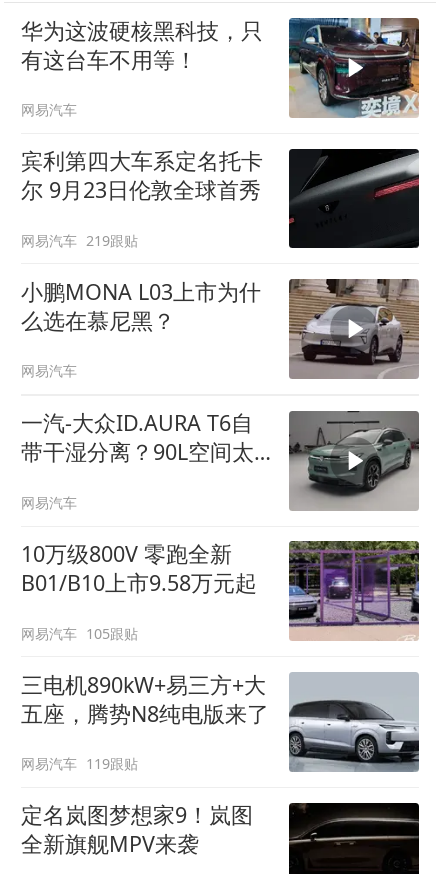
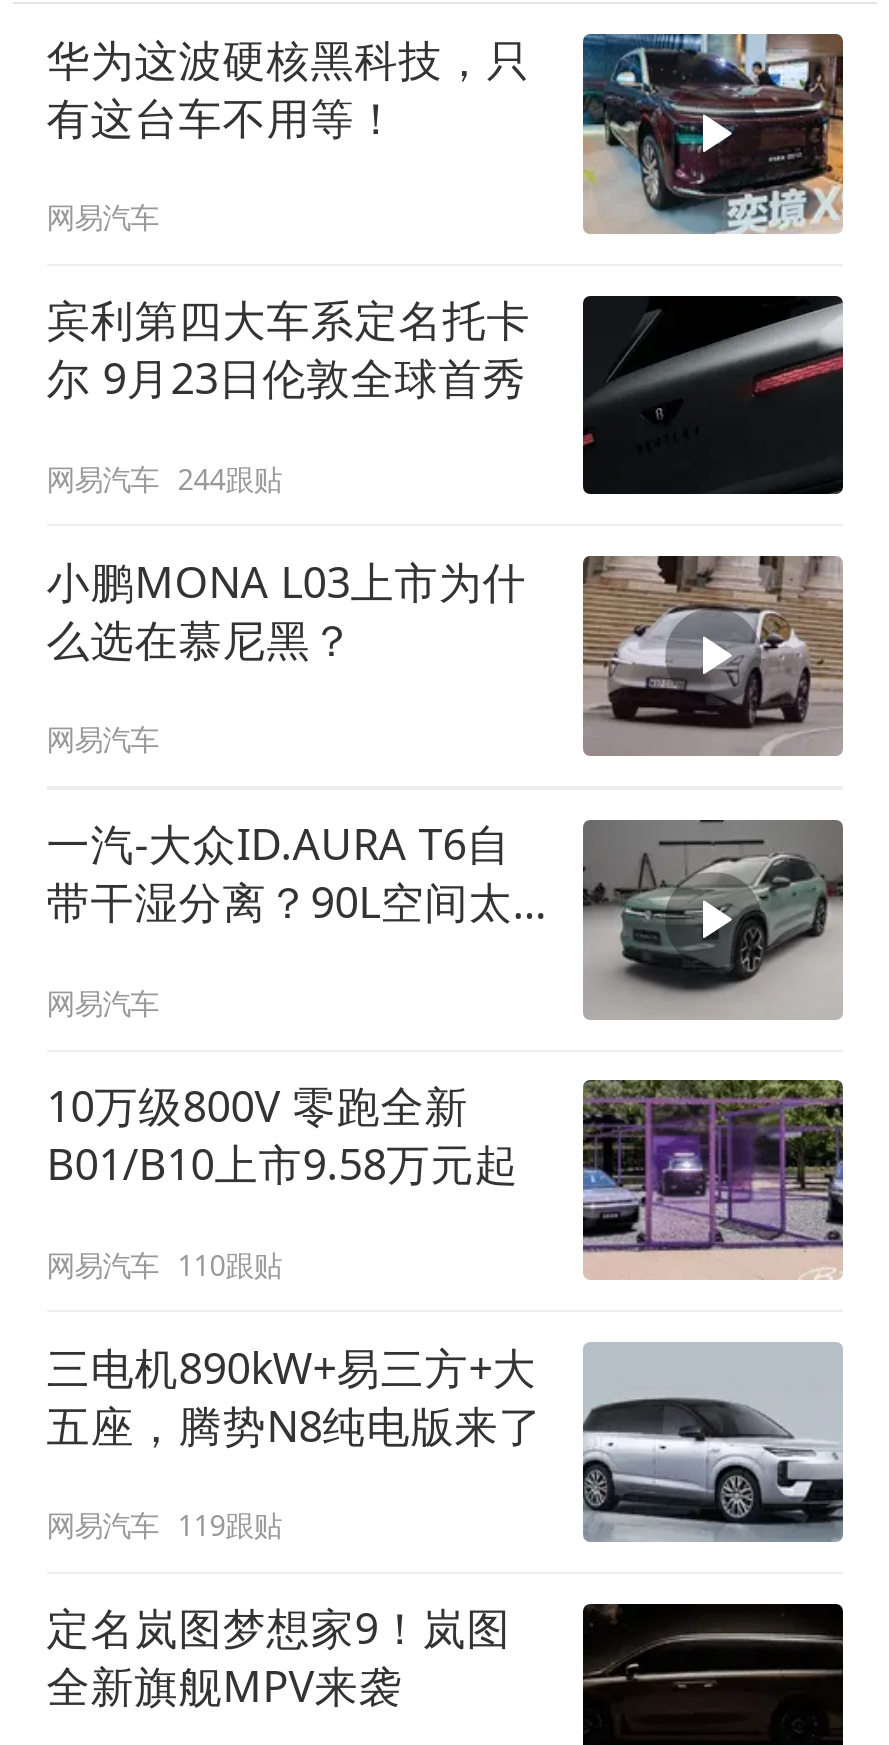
[21,231,138,250] 网易汽车 219跟贴 -> [46,459,282,497] 网易汽车 244跟贴
[21,624,138,643] 网易汽车 105跟贴 -> [46,1245,282,1283] 网易汽车 110跟贴

